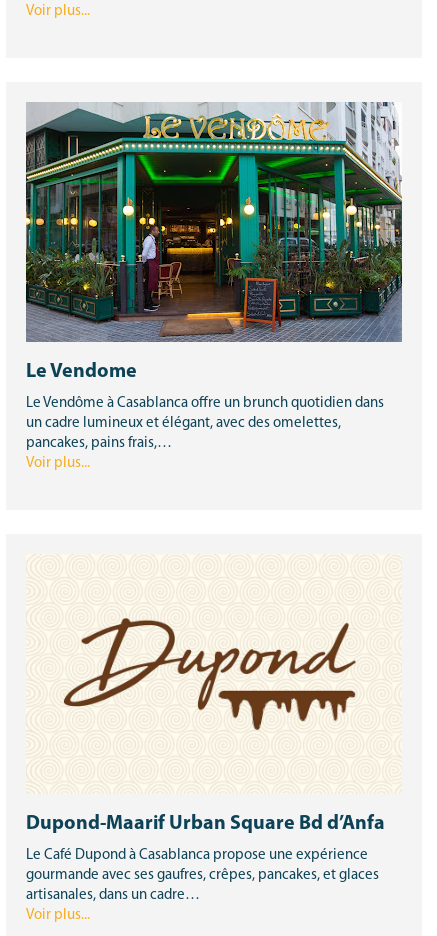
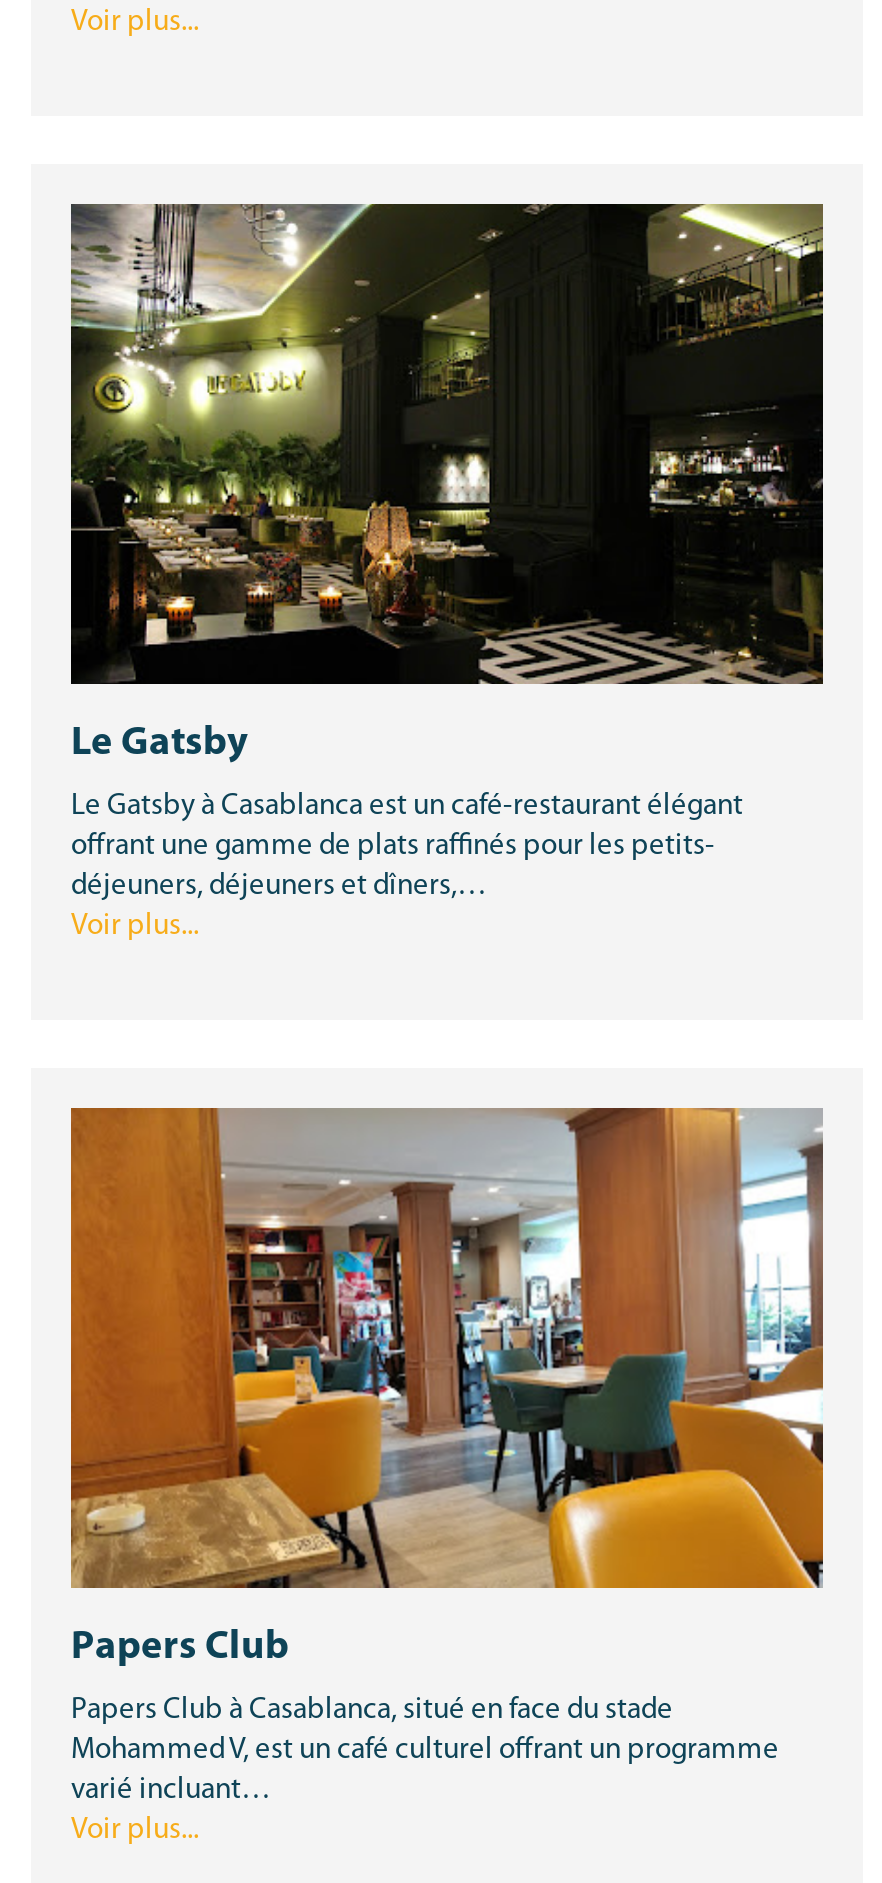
[25,102,403,382] [image] | Le Vendome -> [69,202,825,764] [image] | Le Gatsby
[26,396,384,451] Le Vendôme à Casablanca offre un brunch quotidien dans | un cadre lumineux et élégant, avec des omelettes, | pancakes, pains frais,… -> [71,792,743,902] Le Gatsby à Casablanca est un café-restaurant élégant | offrant une gamme de plats raffinés pour les petits- | déjeuners, déjeuners et dîners,…
[26,554,402,834] [image] | Dupond-Maarif Urban Square Bd d’Anfa -> [69,1106,825,1668] [image] | Papers Club
[26,848,379,903] Le Café Dupond à Casablanca propose une expérience | gourmande avec ses gaufres, crêpes, pancakes, et glaces | artisanales, dans un cadre… -> [71,1696,779,1806] Papers Club à Casablanca, situé en face du stade | Mohammed V, est un café culturel offrant un programme | varié incluant…

